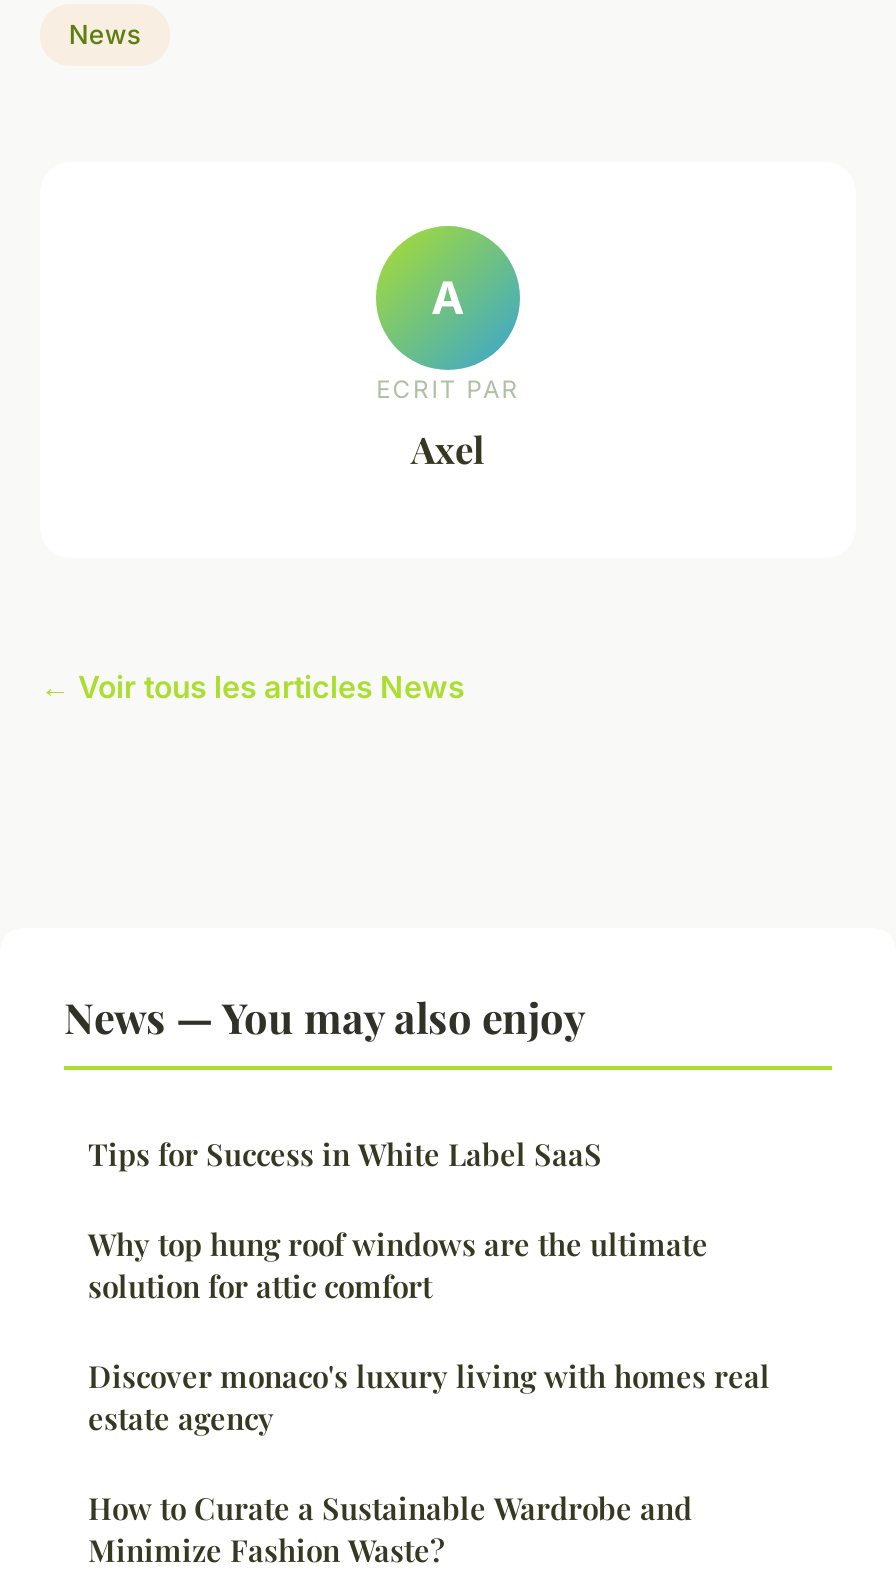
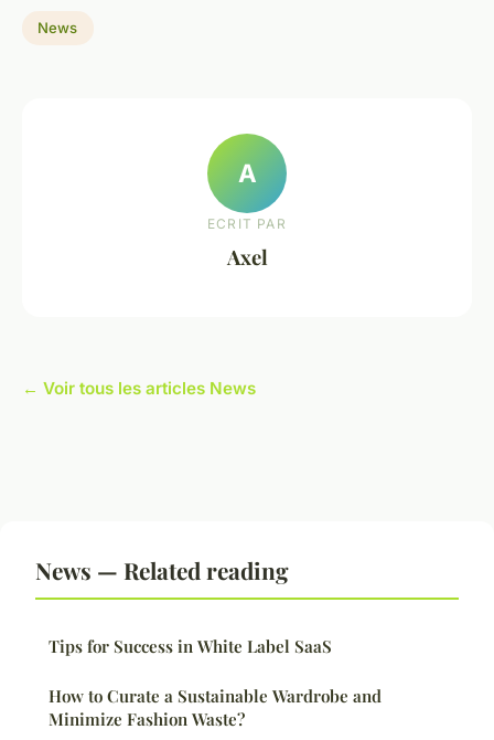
[64,987,586,1043] News — You may also enjoy -> [35,554,289,585] News — Related reading
[88,1223,770,1437] Why top hung roof windows are the ultimate | solution for attic comfort | Discover monaco's luxury living with homes real | estate agency -> none

